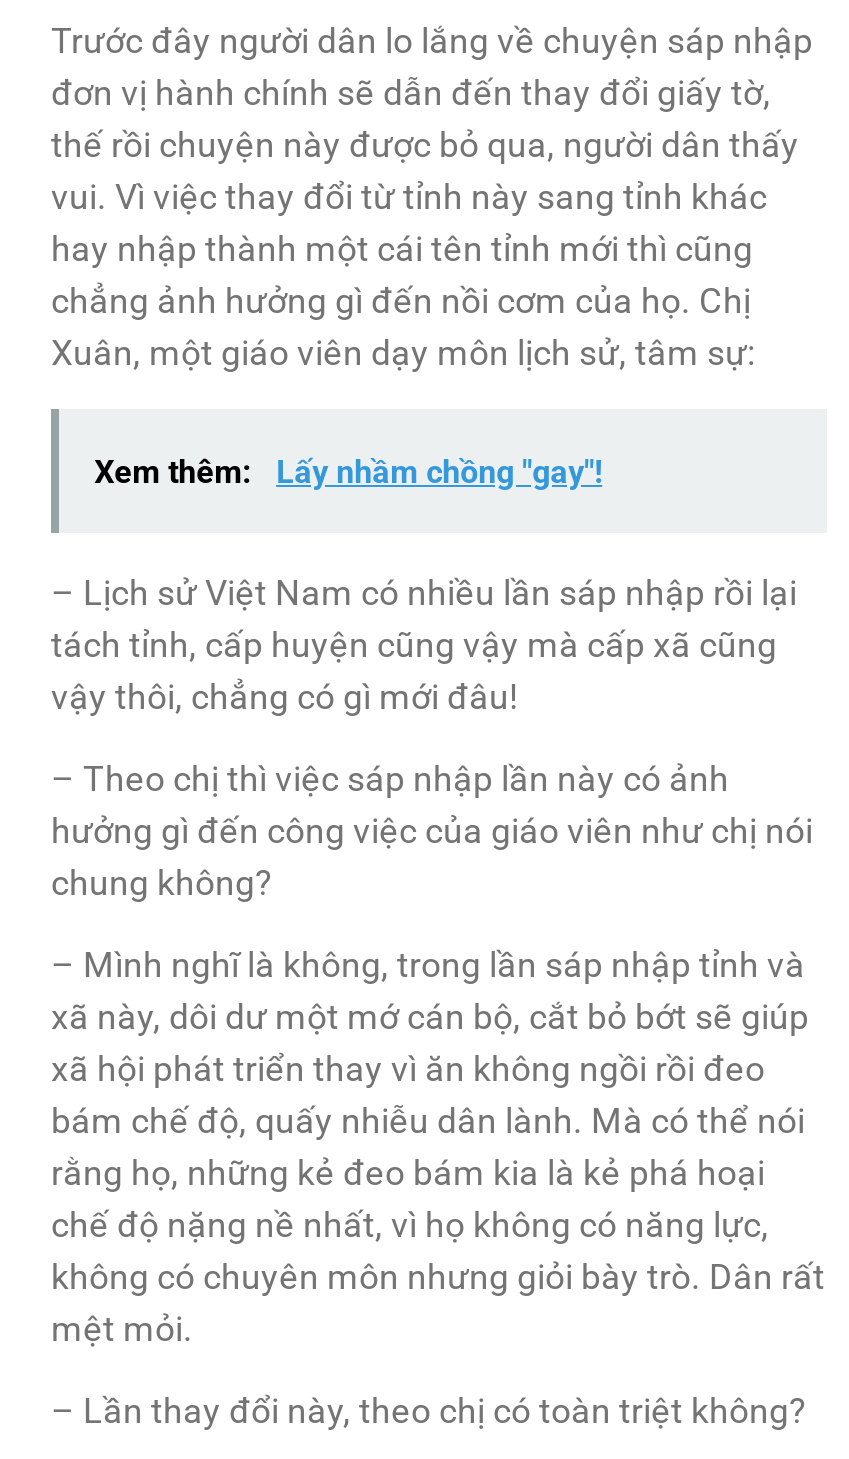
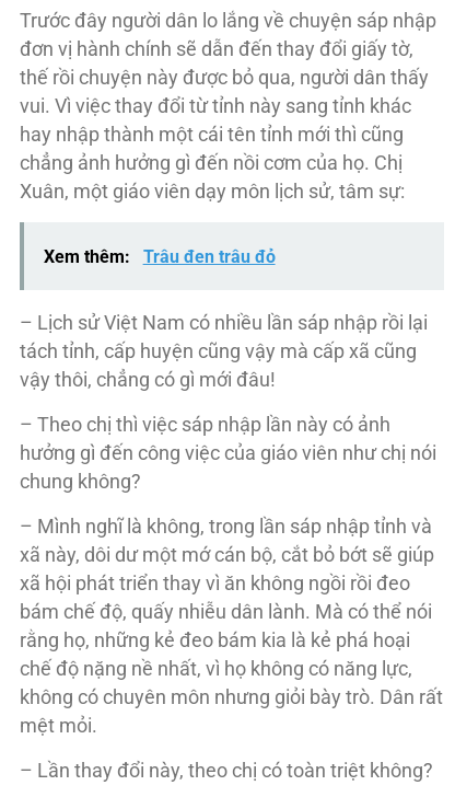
[94,453,602,491] Xem thêm: Lấy nhầm chồng "gay"! -> [43,246,275,267] Xem thêm: Trâu đen trâu đỏ

